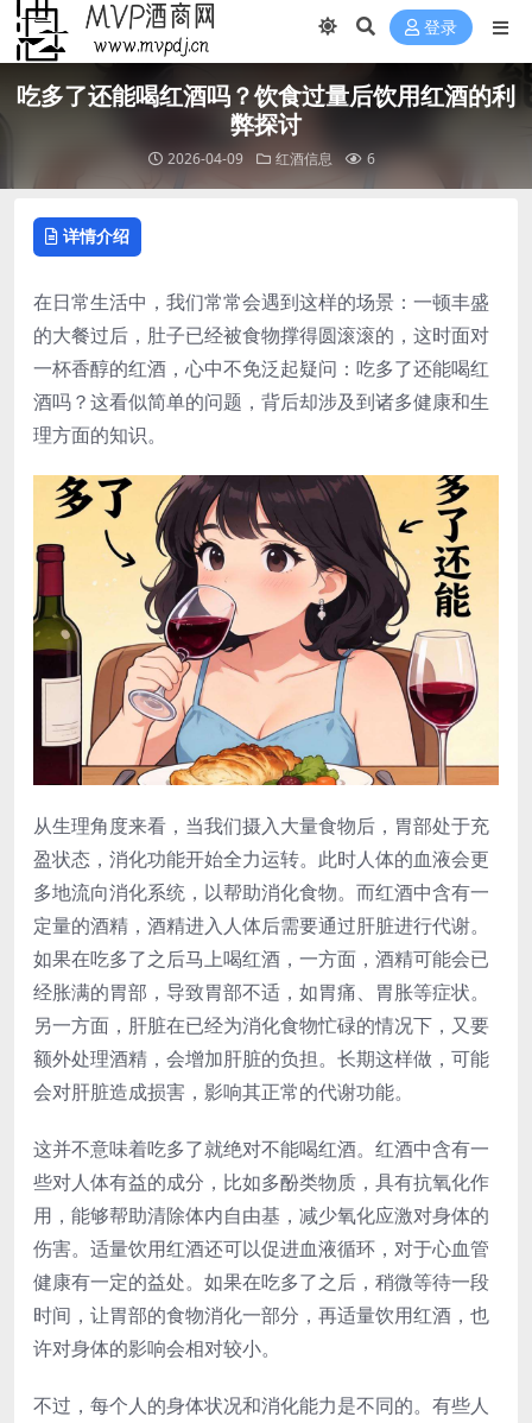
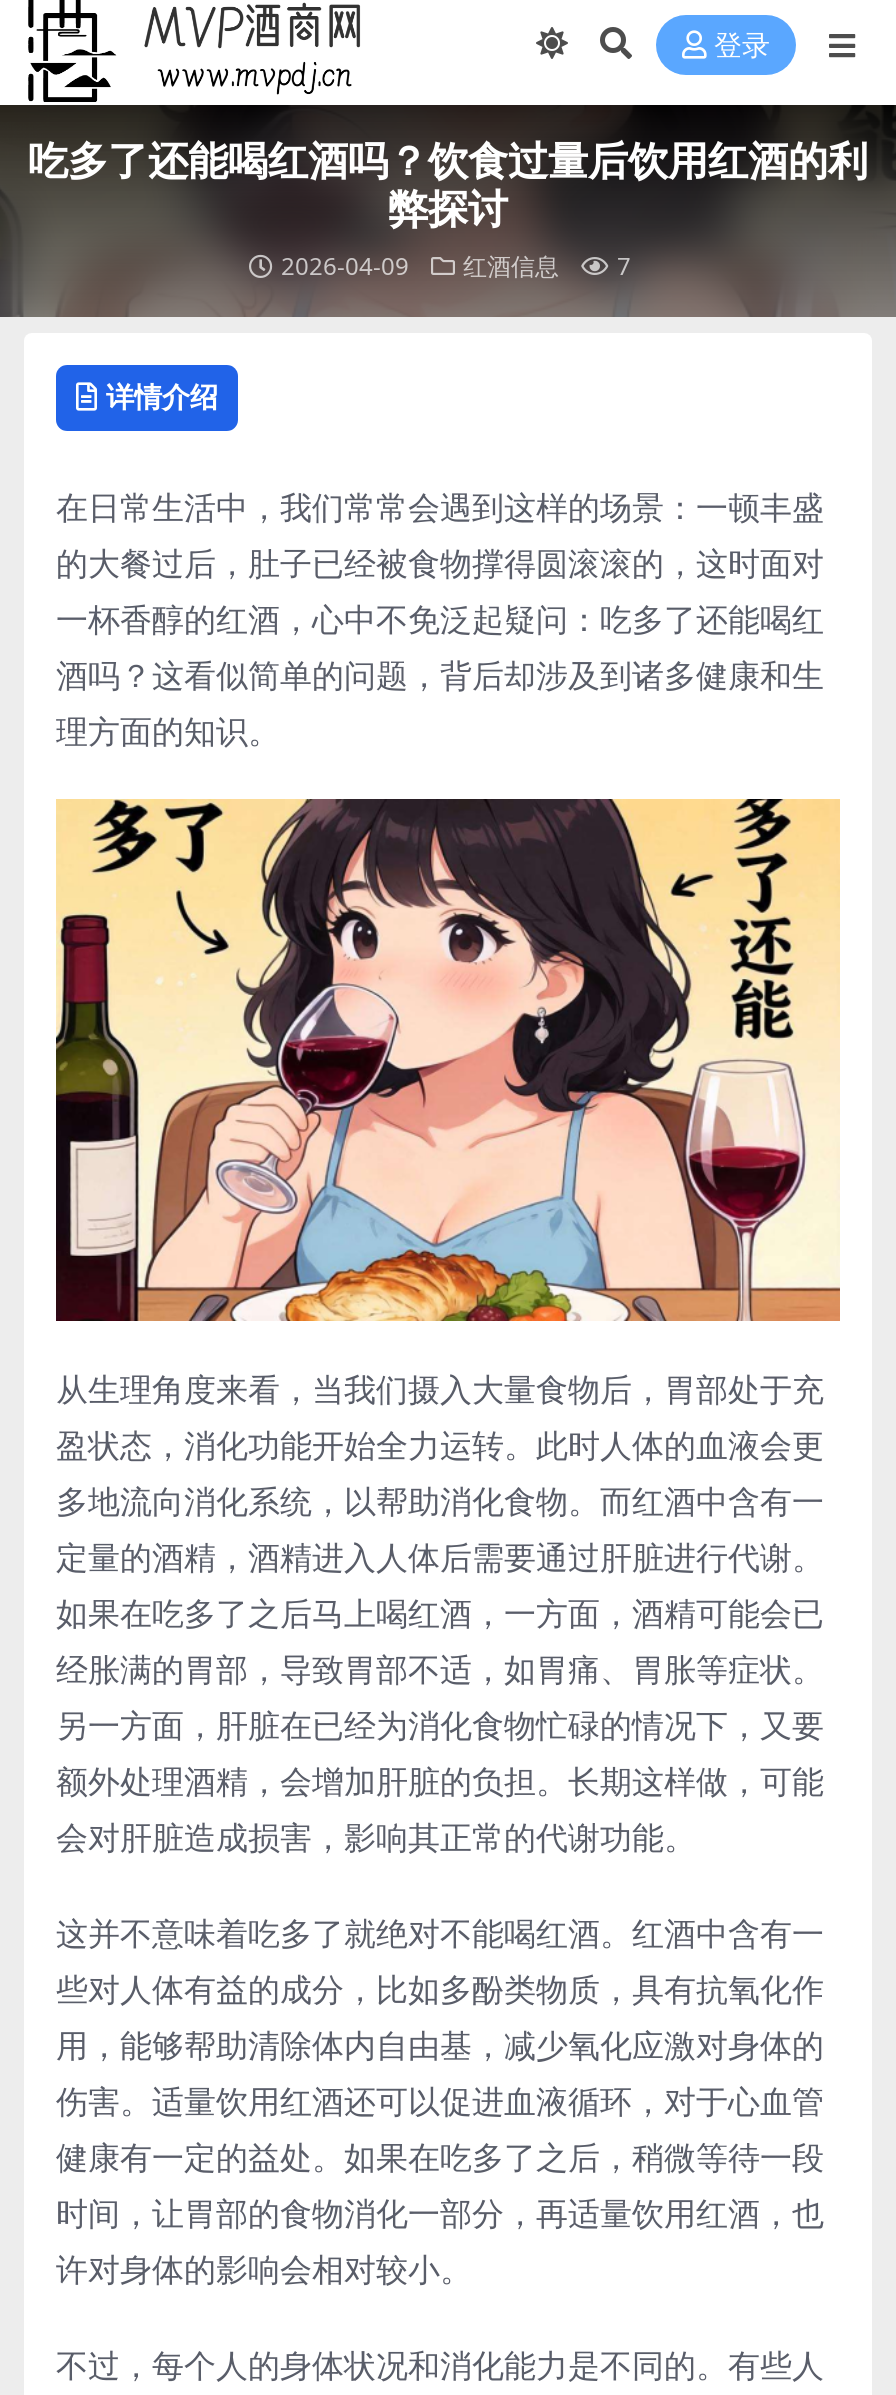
[167,148,375,169] 2026-04-09 红酒信息 6 -> [281,249,631,283] 2026-04-09 红酒信息 7

